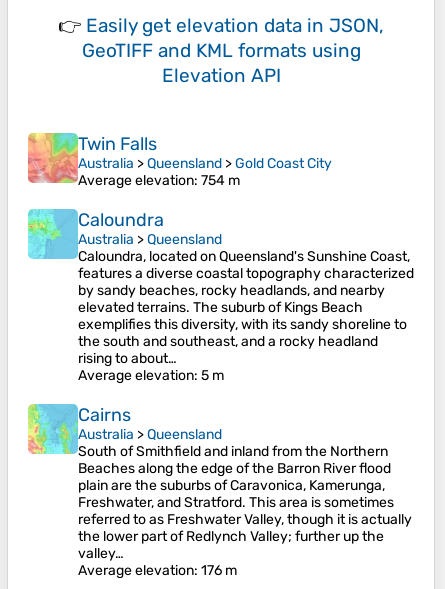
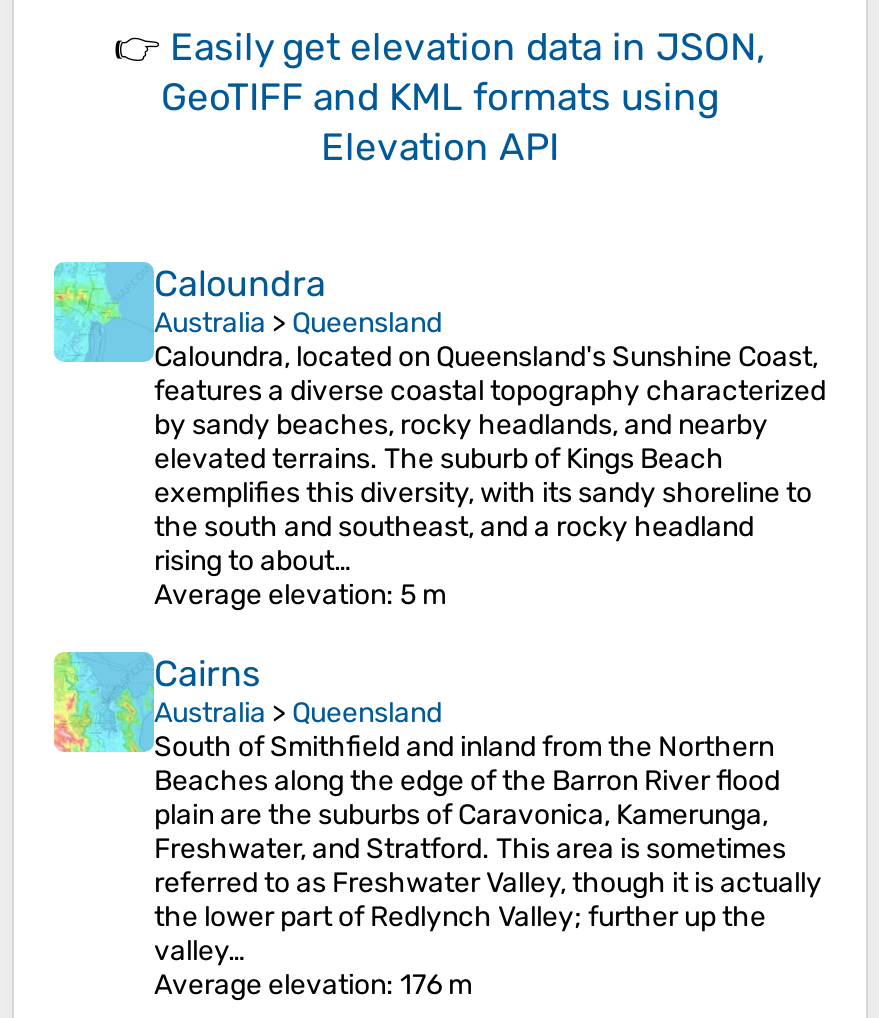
[27,132,332,189] [image] | Twin Falls | Australia > Queensland > Gold Coast City | Average elevation: 754 m -> none

